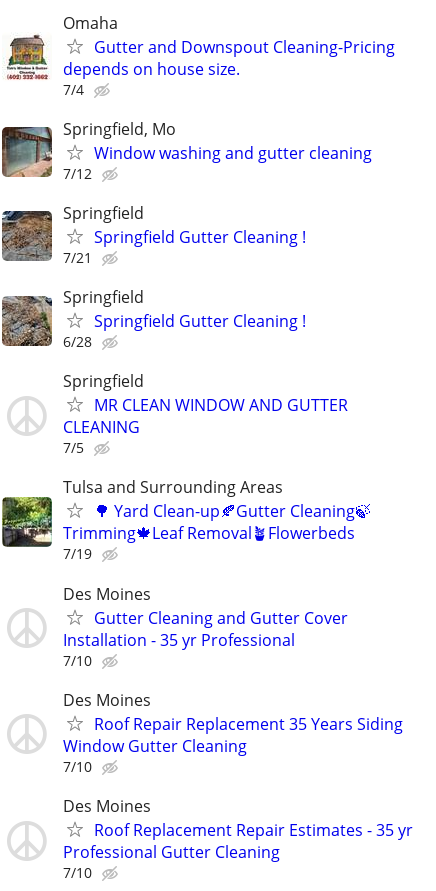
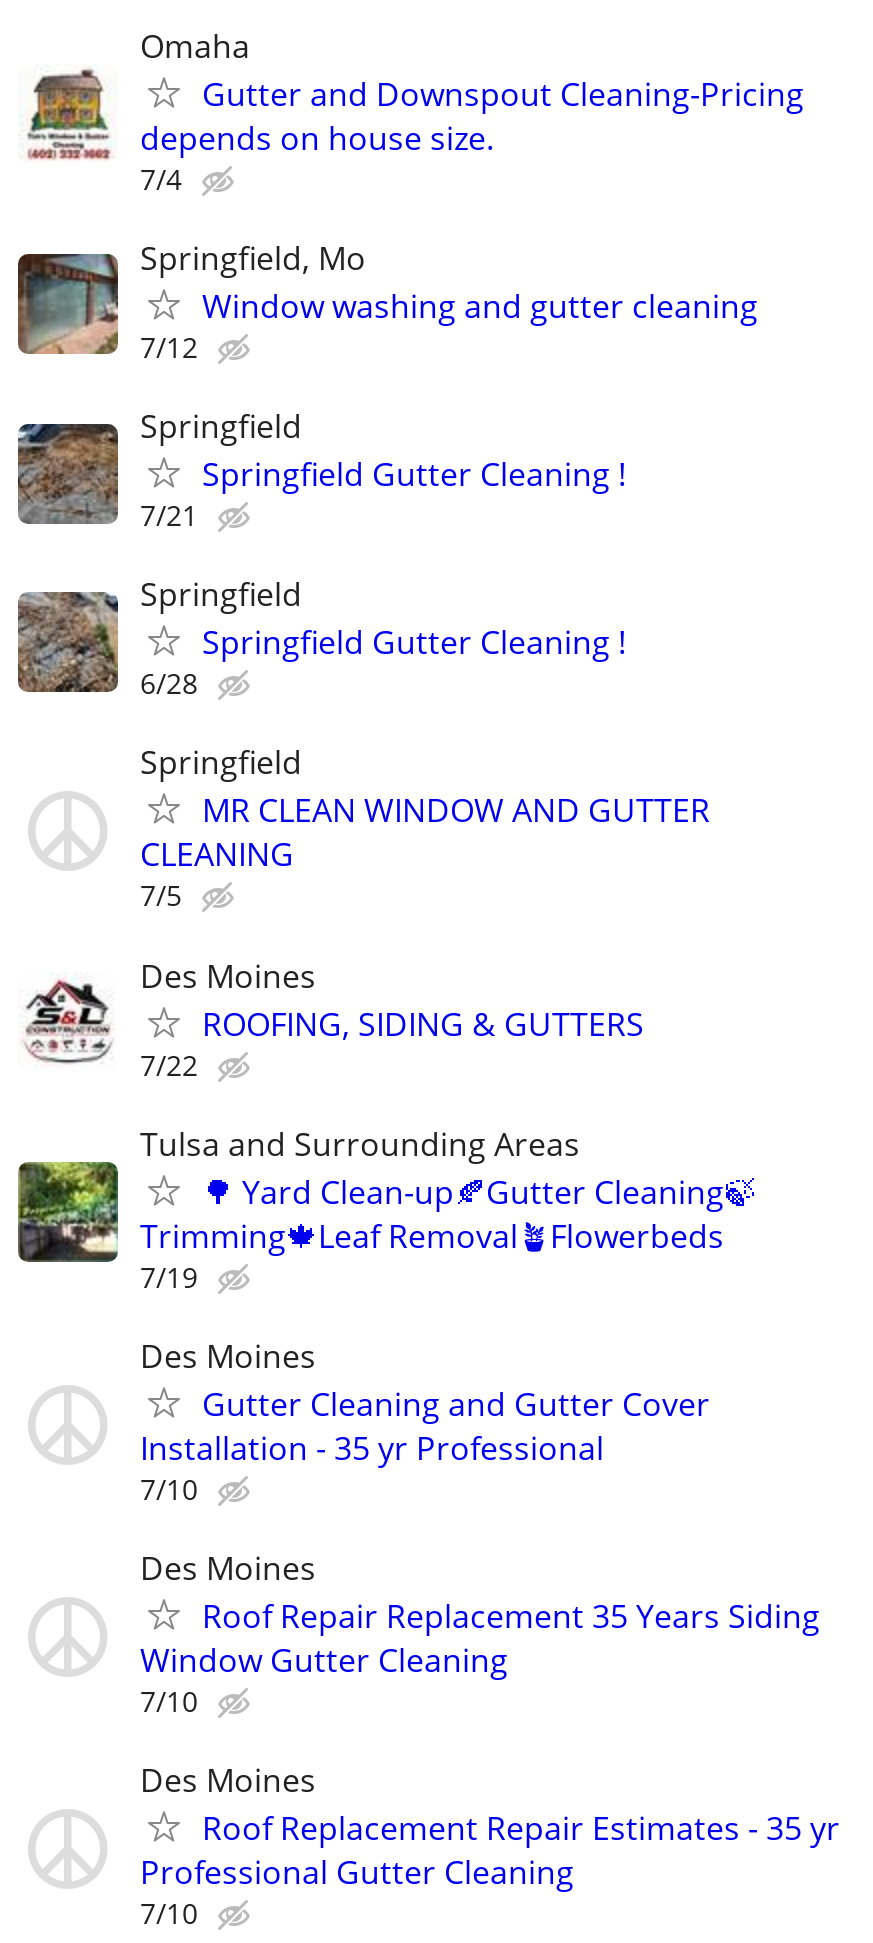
none -> [22,953,644,1083] [image] | Des Moines | ROOFING, SIDING & GUTTERS | 7/22

